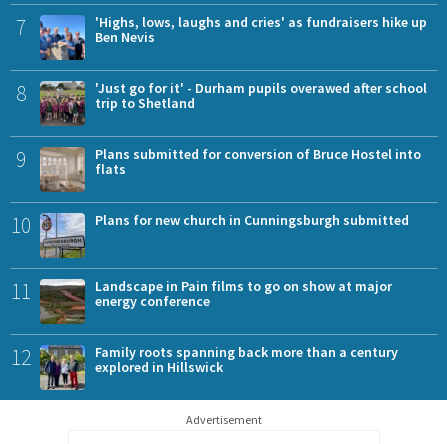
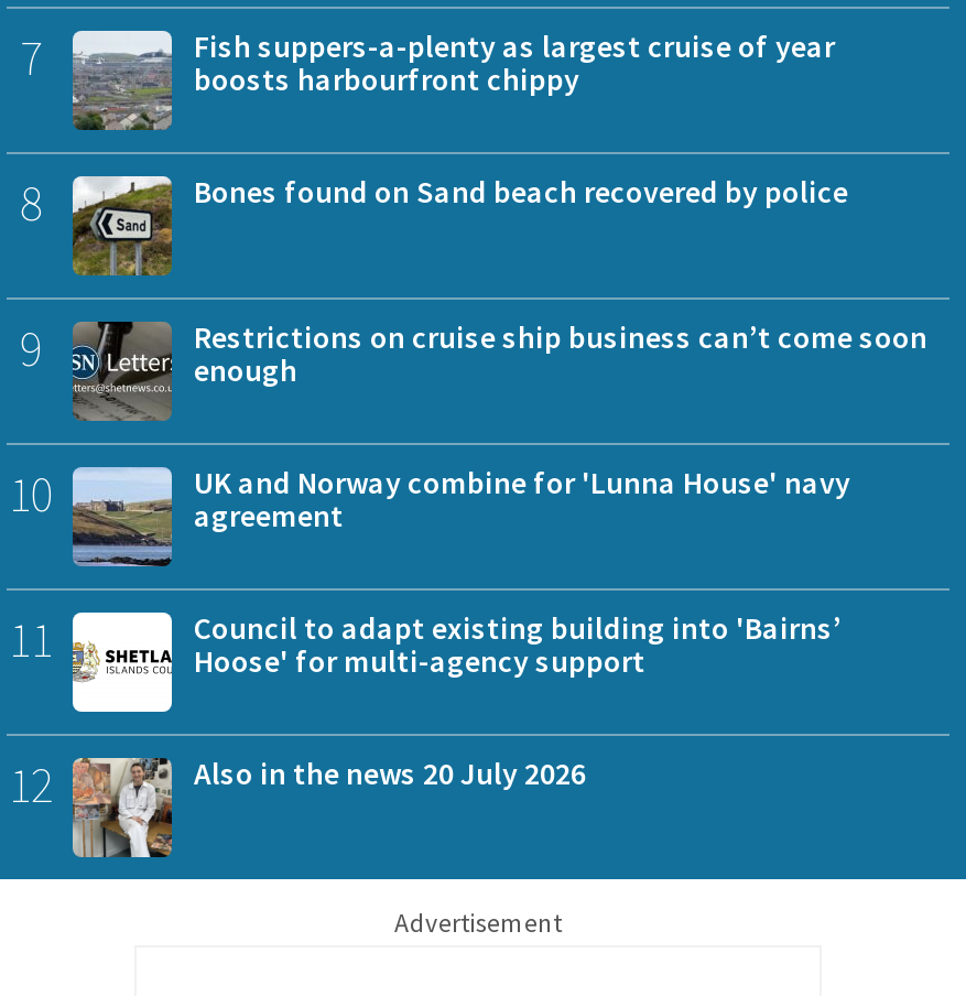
[40,13,427,61] [image] | 'Highs, lows, laughs and cries' as fundraisers hike up | Ben Nevis -> [70,27,835,131] [image] | Fish suppers-a-plenty as largest cruise of year | boosts harbourfront chippy
[39,79,427,126] [image] | 'Just go for it' - Durham pupils overawed after school | trip to Shetland -> [70,173,848,277] [image] | Bones found on Sand beach recovered by police
[39,145,421,192] [image] | Plans submitted for conversion of Bruce Hostel into | flats -> [73,318,927,422] [image] | Restrictions on cruise ship business can’t come soon | enough
[39,211,409,259] [image] | Plans for new church in Cunningsburgh submitted -> [70,463,850,567] [image] | UK and Norway combine for 'Lunna House' navy | agreement
[39,277,392,325] [image] | Landscape in Pain films to go on show at major | energy conference -> [70,609,842,715] [image] | Council to adapt existing building into 'Bairns’ | Hoose' for multi-agency support
[39,343,398,391] [image] | Family roots spanning back more than a century | explored in Hillswick -> [70,754,586,858] [image] | Also in the news 20 July 2026

